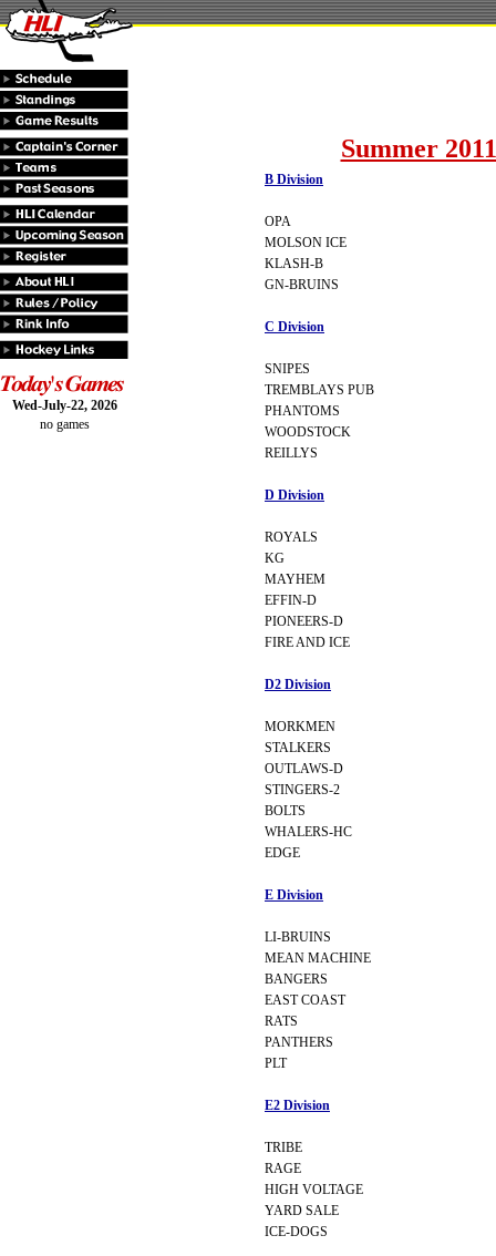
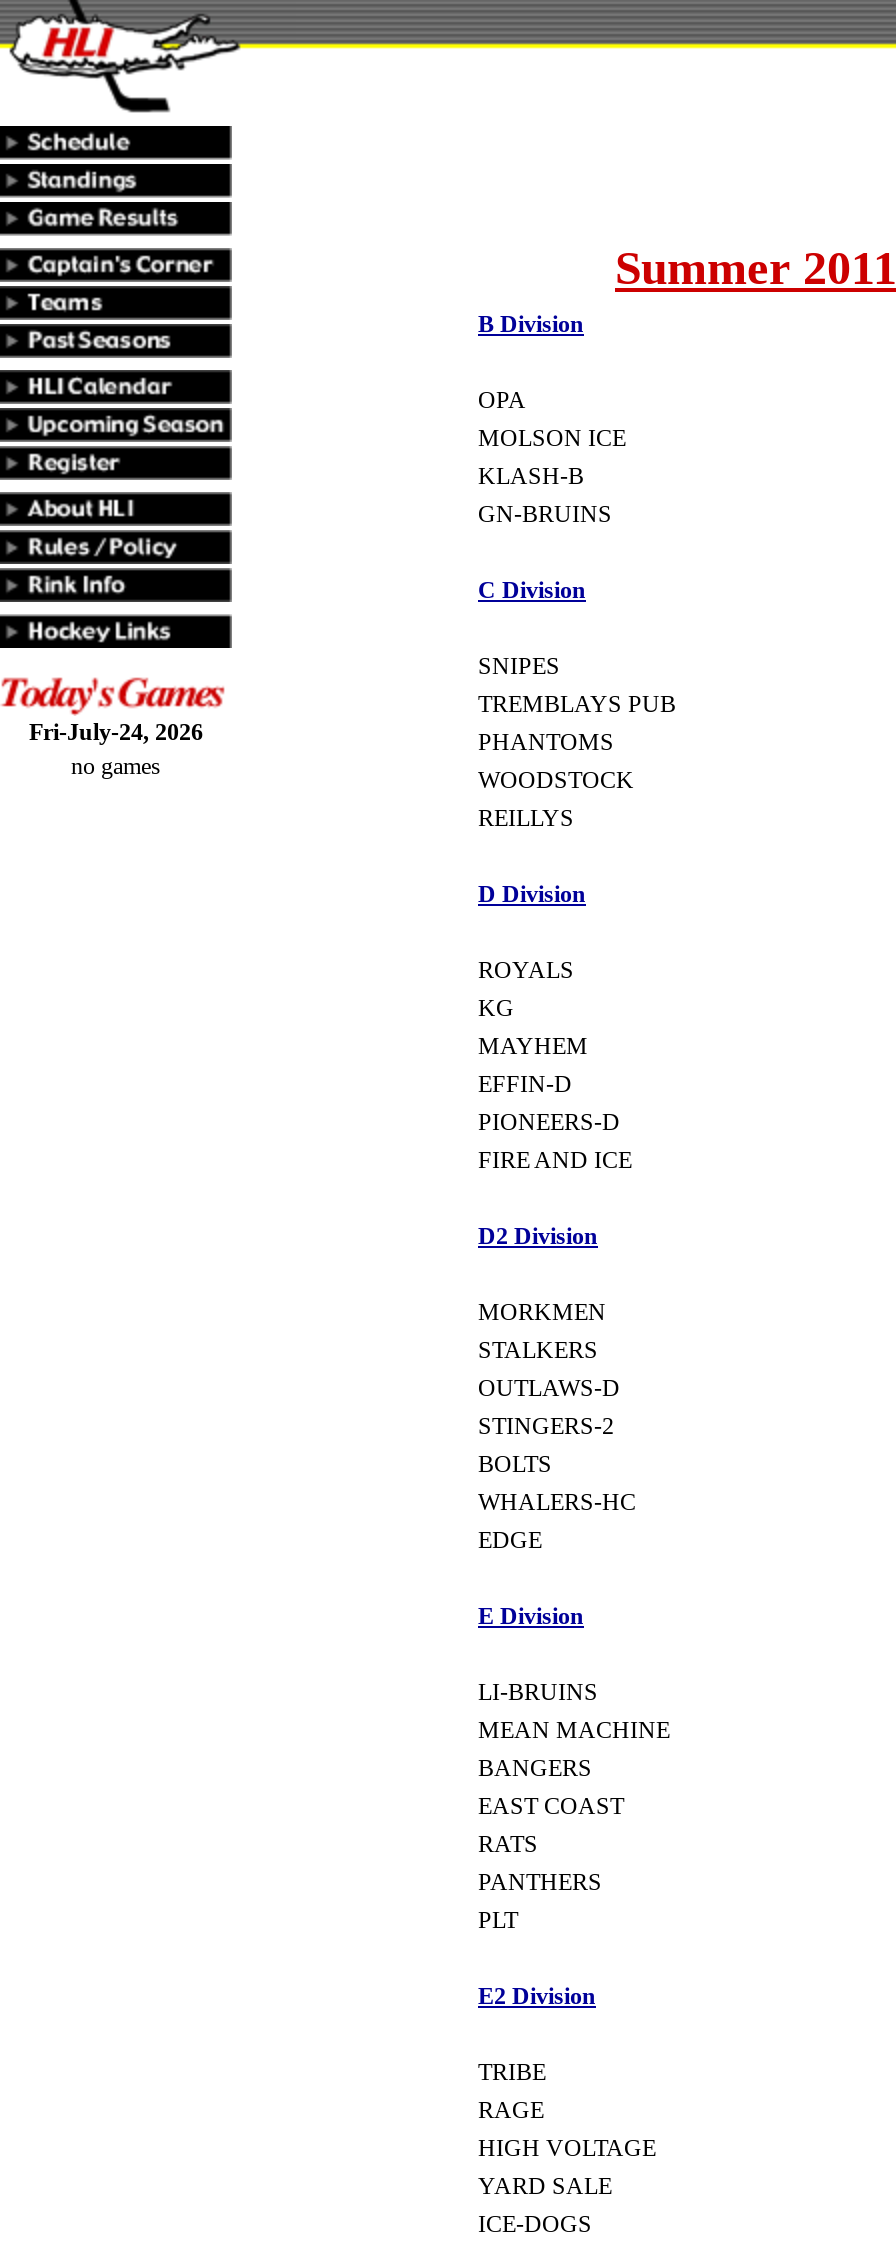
[12,398,117,413] Wed-July-22, 2026 -> [29,718,203,746] Fri-July-24, 2026

